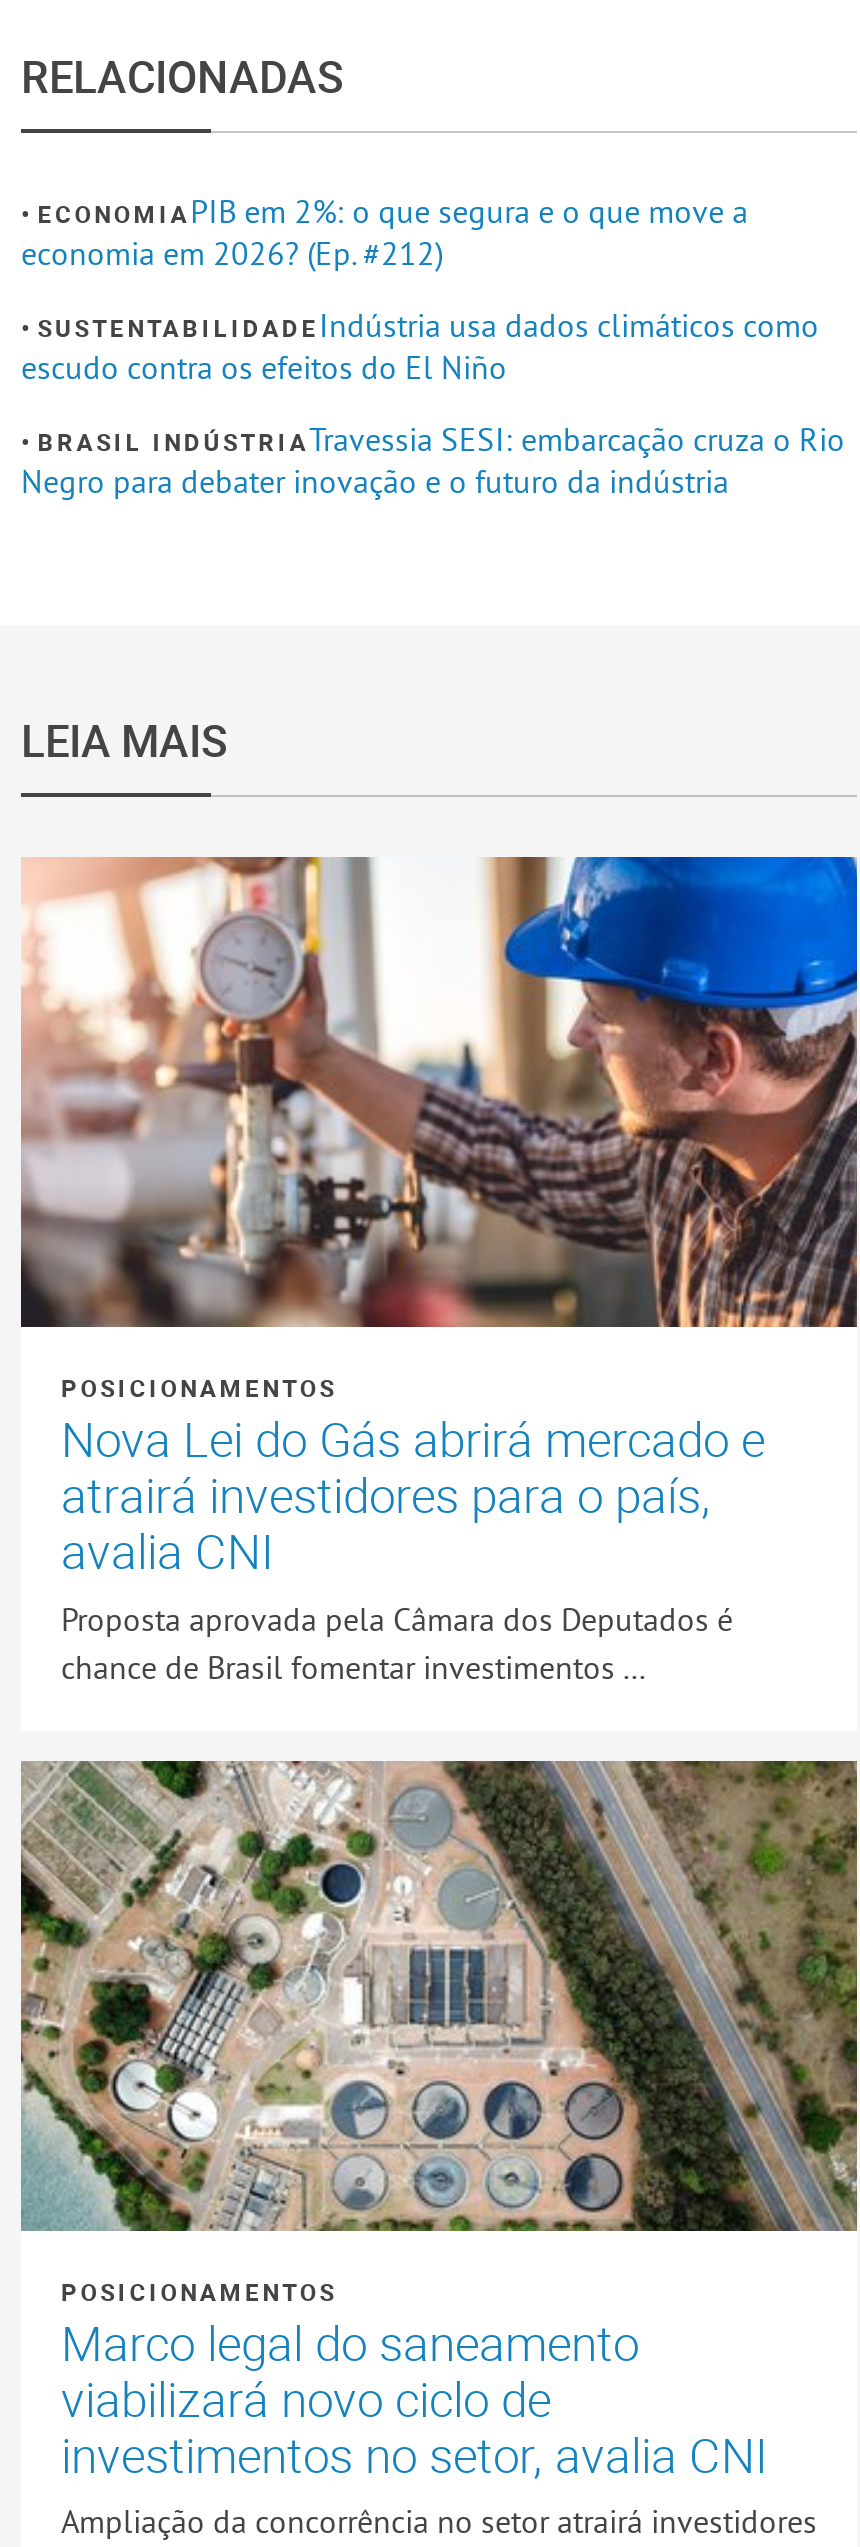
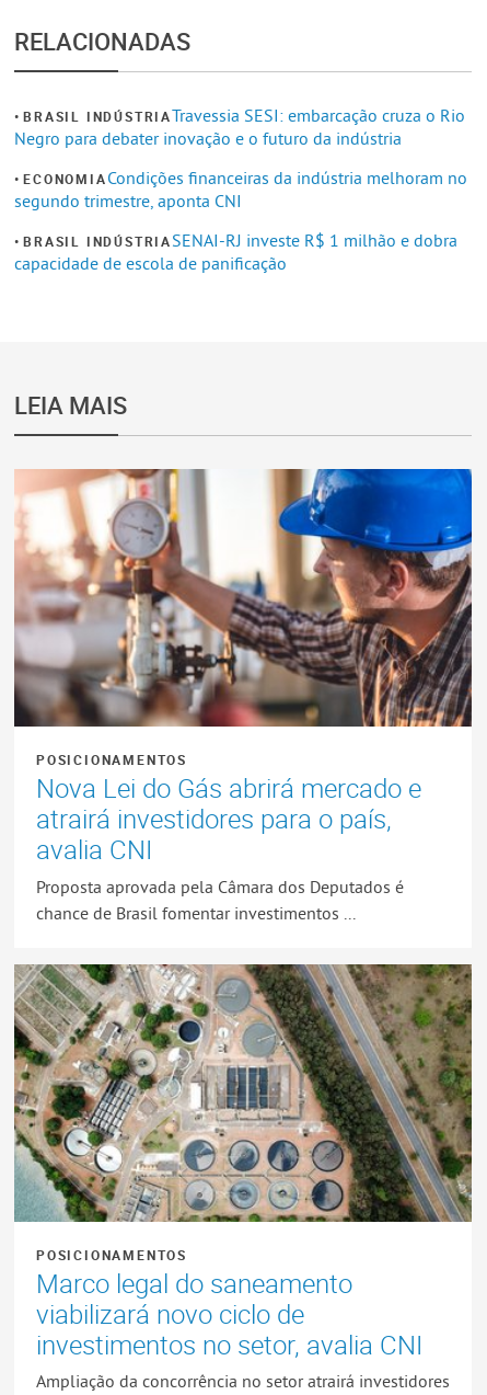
[21,191,819,387] ECONOMIA PIB em 2%: o que segura e o que move a | economia em 2026? (Ep. #212) | SUSTENTABILIDADE Indústria usa dados climáticos como | escudo contra os efeitos do El Niño -> none
moved [21,419,845,501] -> [14,104,465,149]: BRASIL INDÚSTRIATravessia SESI: embarcação cruza o Rio | Negro para debater inovação e o futuro da indústria
none -> [14,167,467,274] ECONOMIACondições financeiras da indústria melhoram no | segundo trimestre, aponta CNI | BRASIL INDÚSTRIASENAI-RJ investe R$ 1 milhão e dobra | capacidade de escola de panificação

